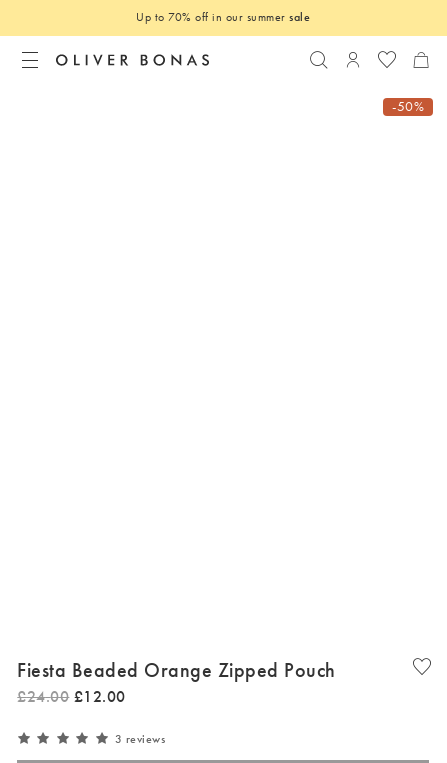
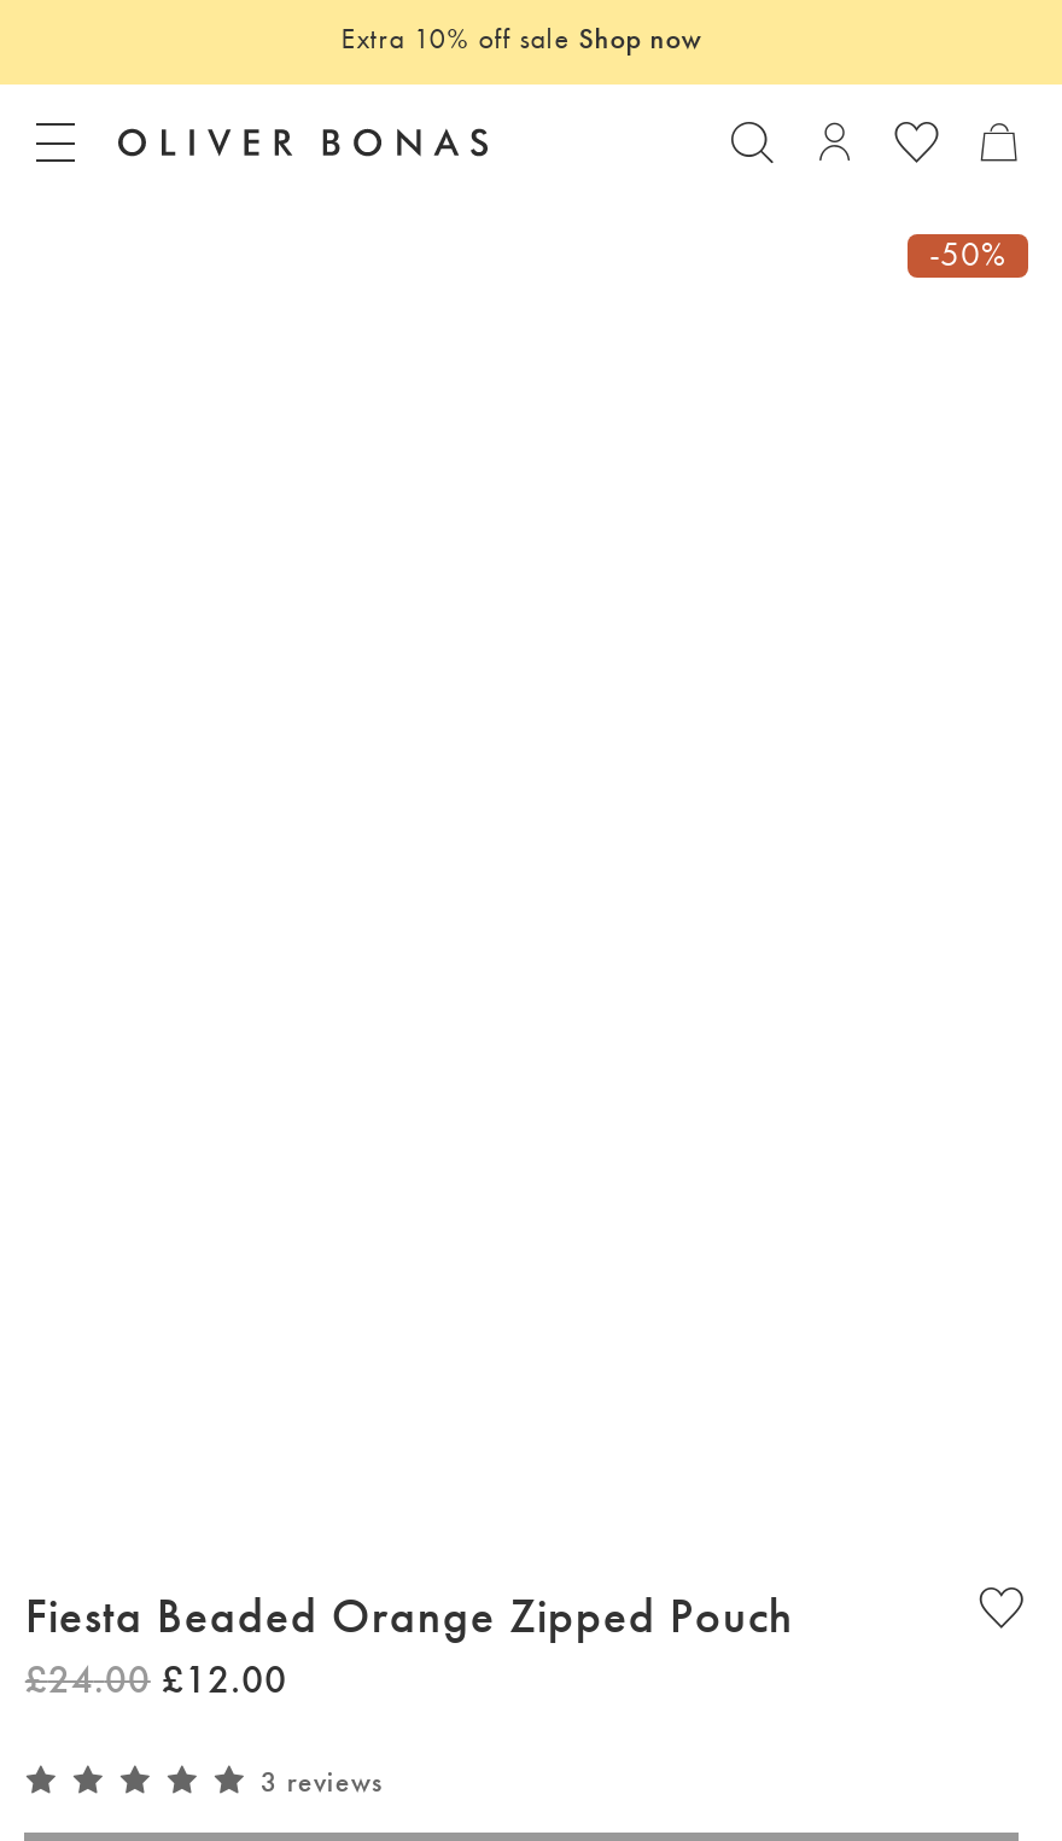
[136,9,310,25] Up to 70% off in our summer sale -> [341,19,702,57] Extra 10% off sale Shop now

